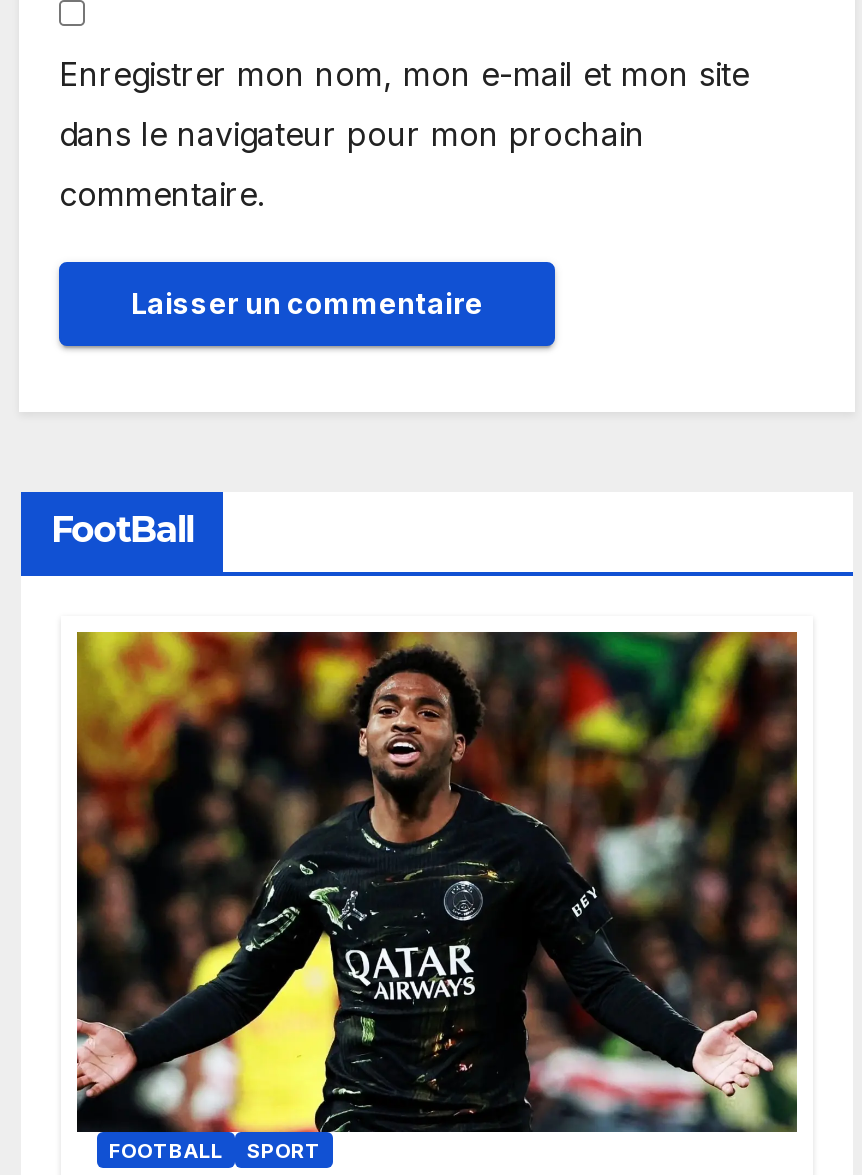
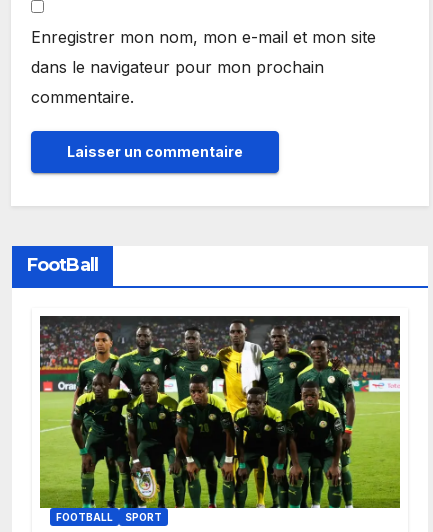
[75,630,799,1134] [image] -> [39,315,401,509] [image]

